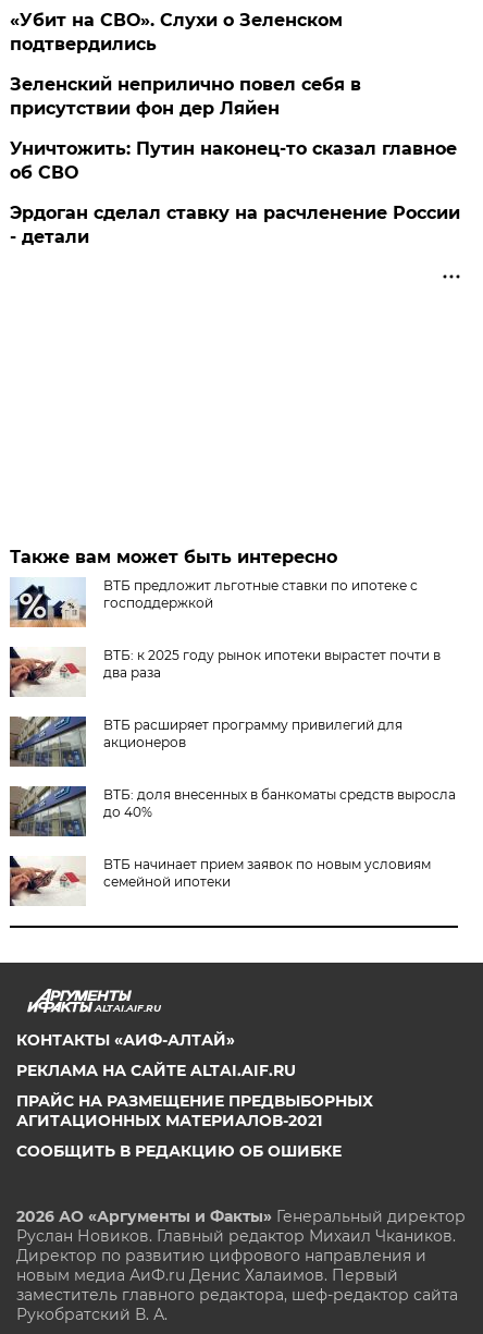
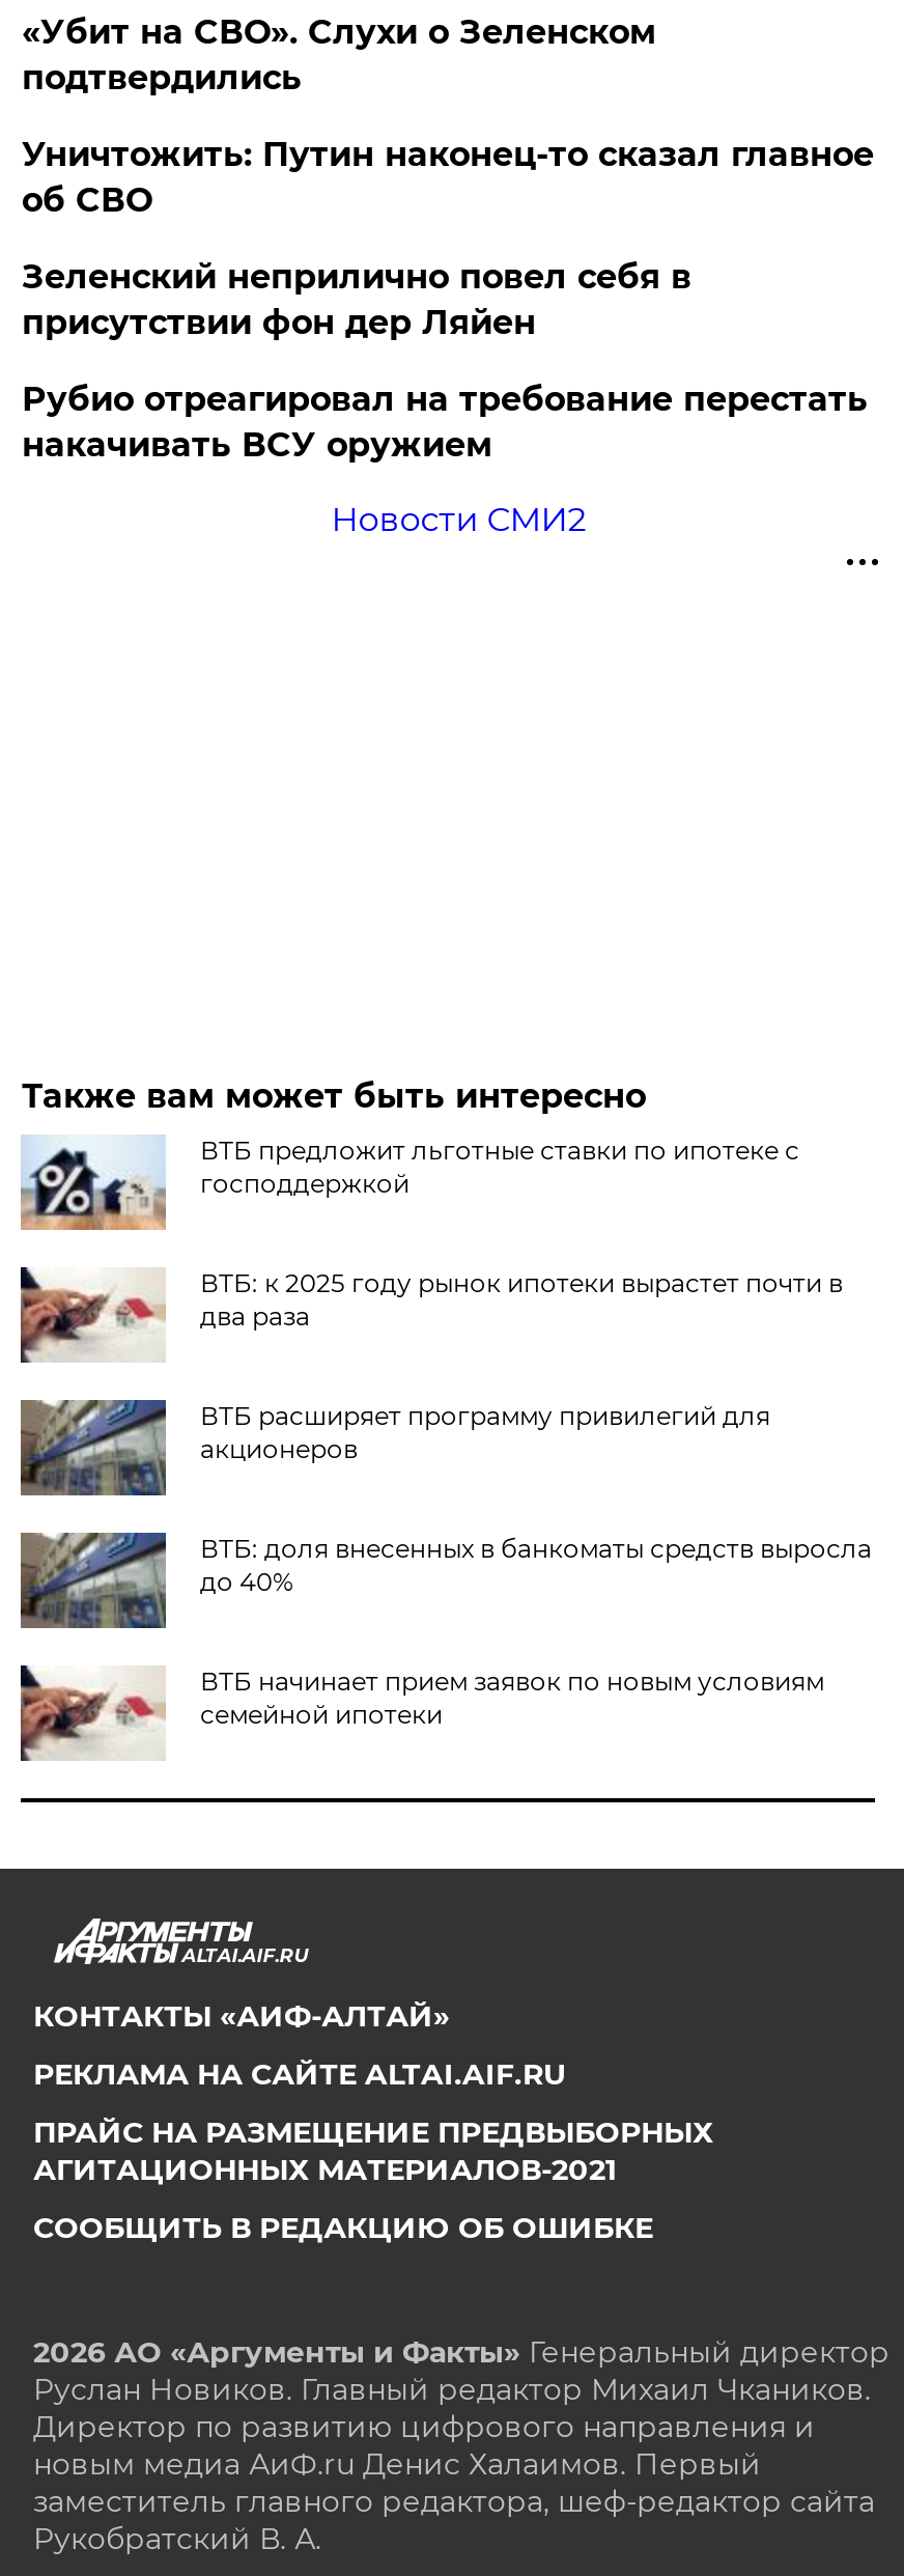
moved [10,74,362,119] -> [22,257,691,342]: Зеленский неприлично повел cебя в | присутствии фон дер Ляйен
none -> [22,380,868,465] Рубио отреагировал на требование перестать | накачивать ВСУ оружием
moved [10,138,457,183] -> [22,135,874,220]: Уничтожить: Путин наконец-то сказал главное | об СВО
[10,203,461,247] Эрдоган сделал ставку на расчленение России | - детали -> [331,500,586,539] Новости СМИ2

